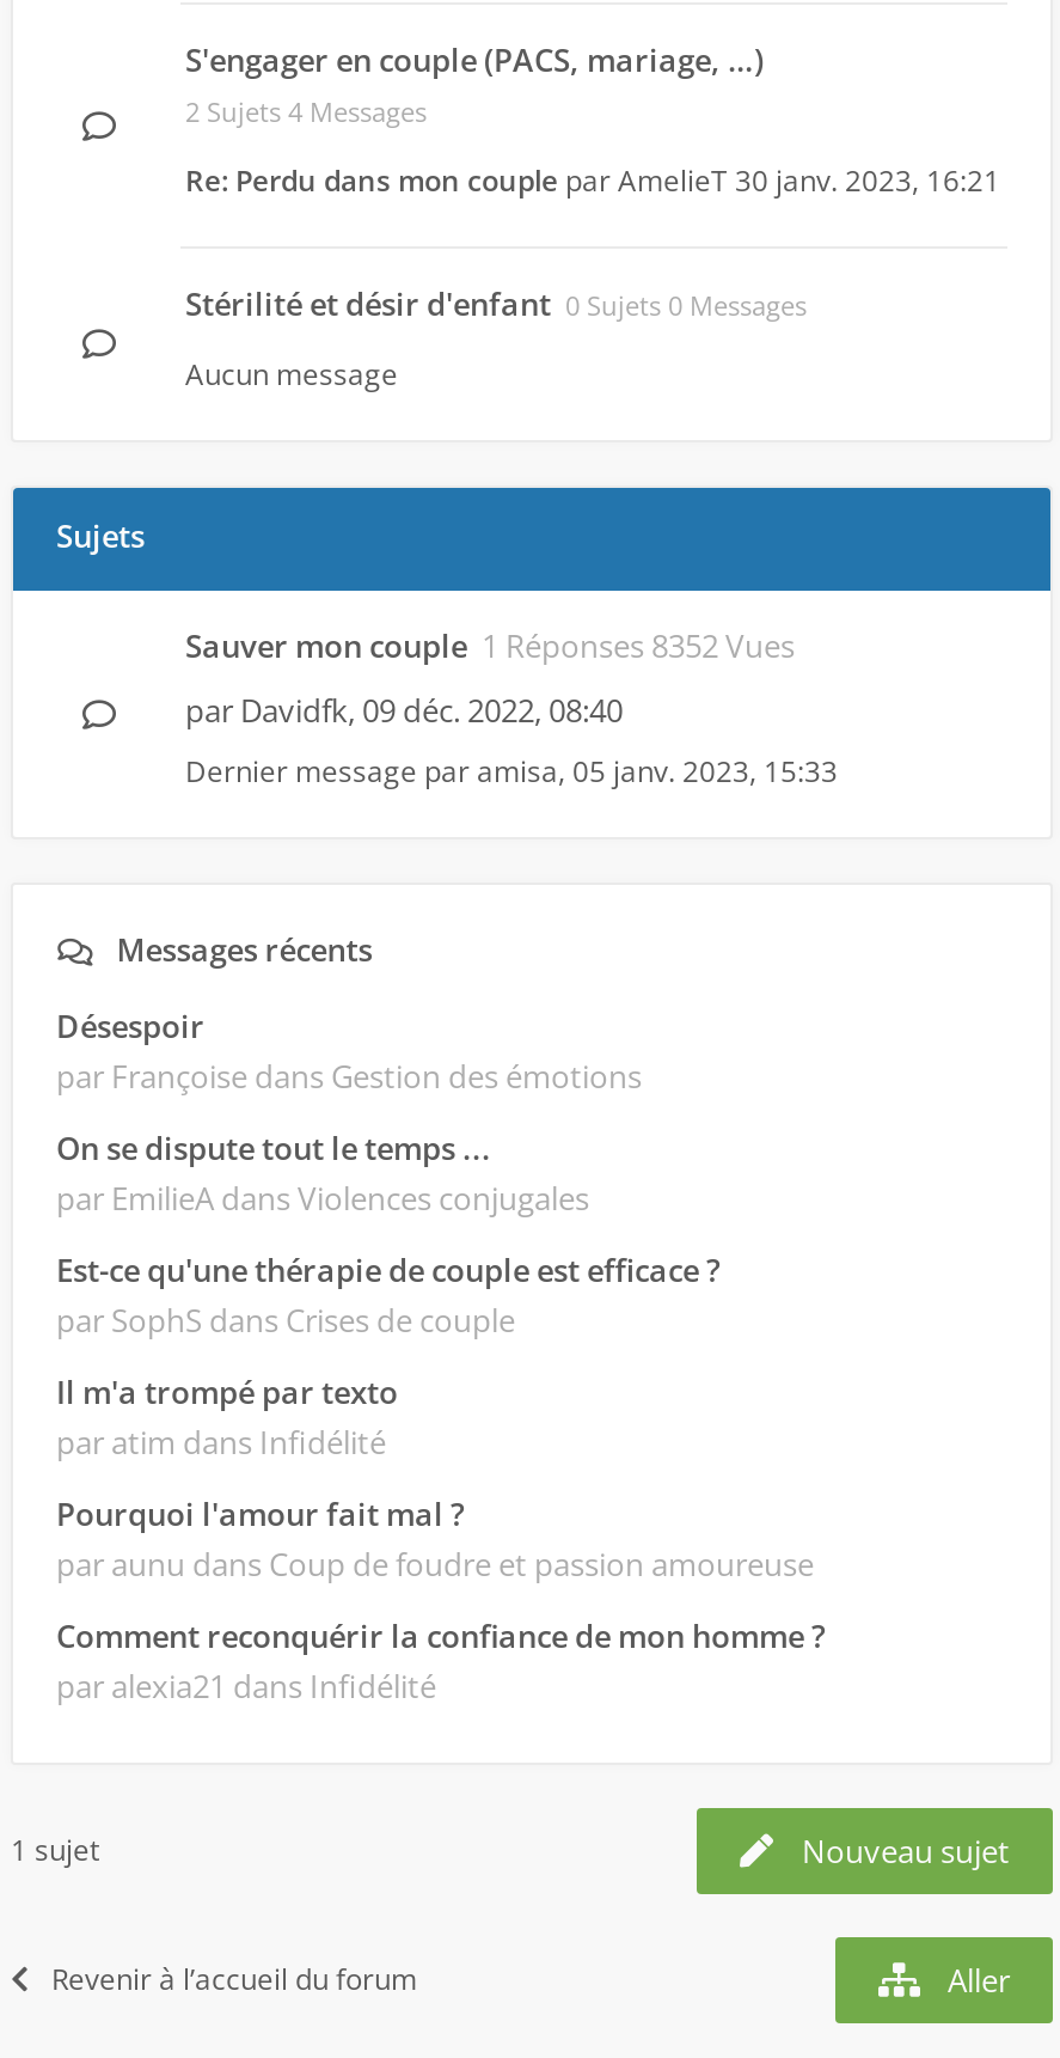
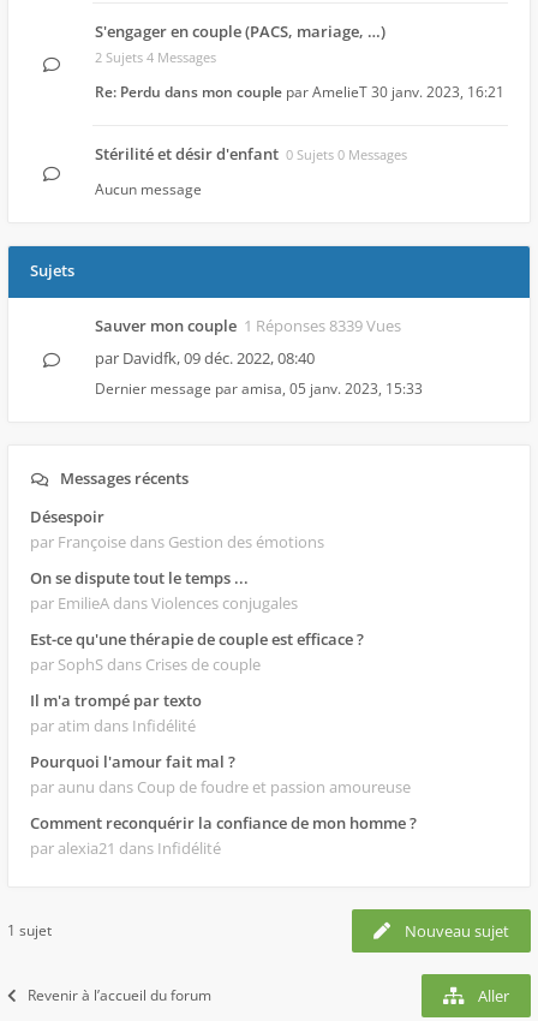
[185,624,795,667] Sauver mon couple 1 Réponses 8352 Vues -> [95,315,401,336] Sauver mon couple 1 Réponses 8339 Vues

